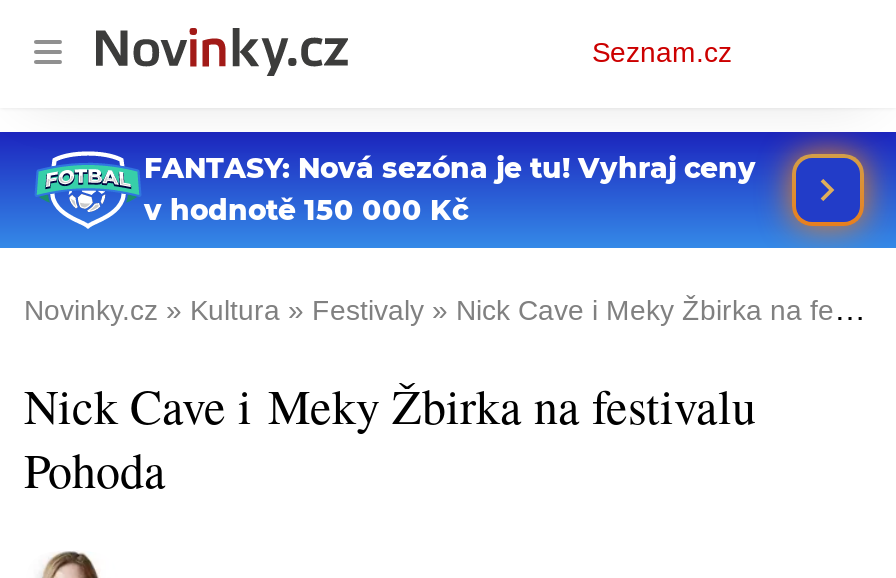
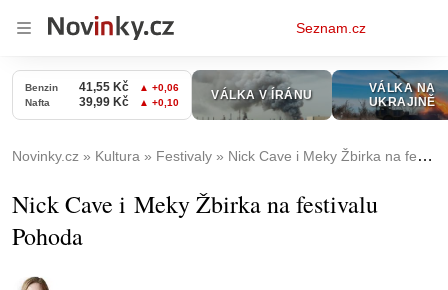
[6,130,890,250] [image] -> [3,68,445,125] [image]

